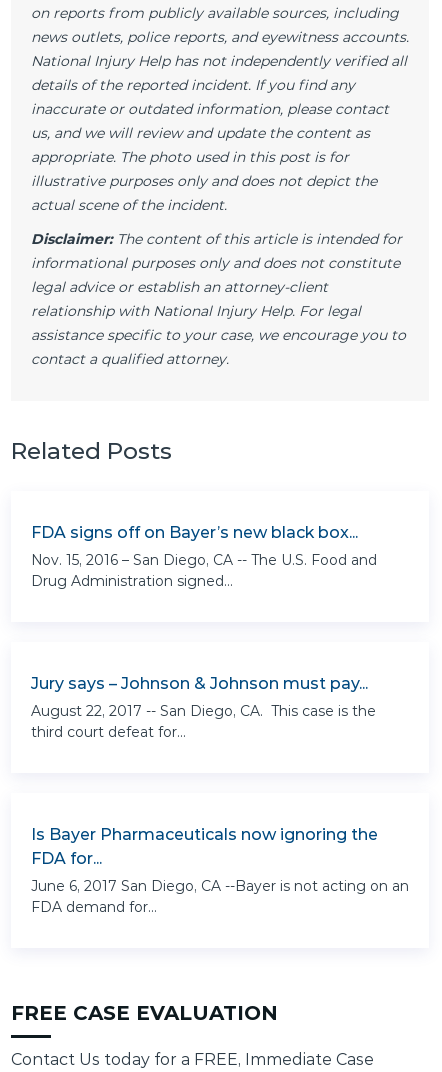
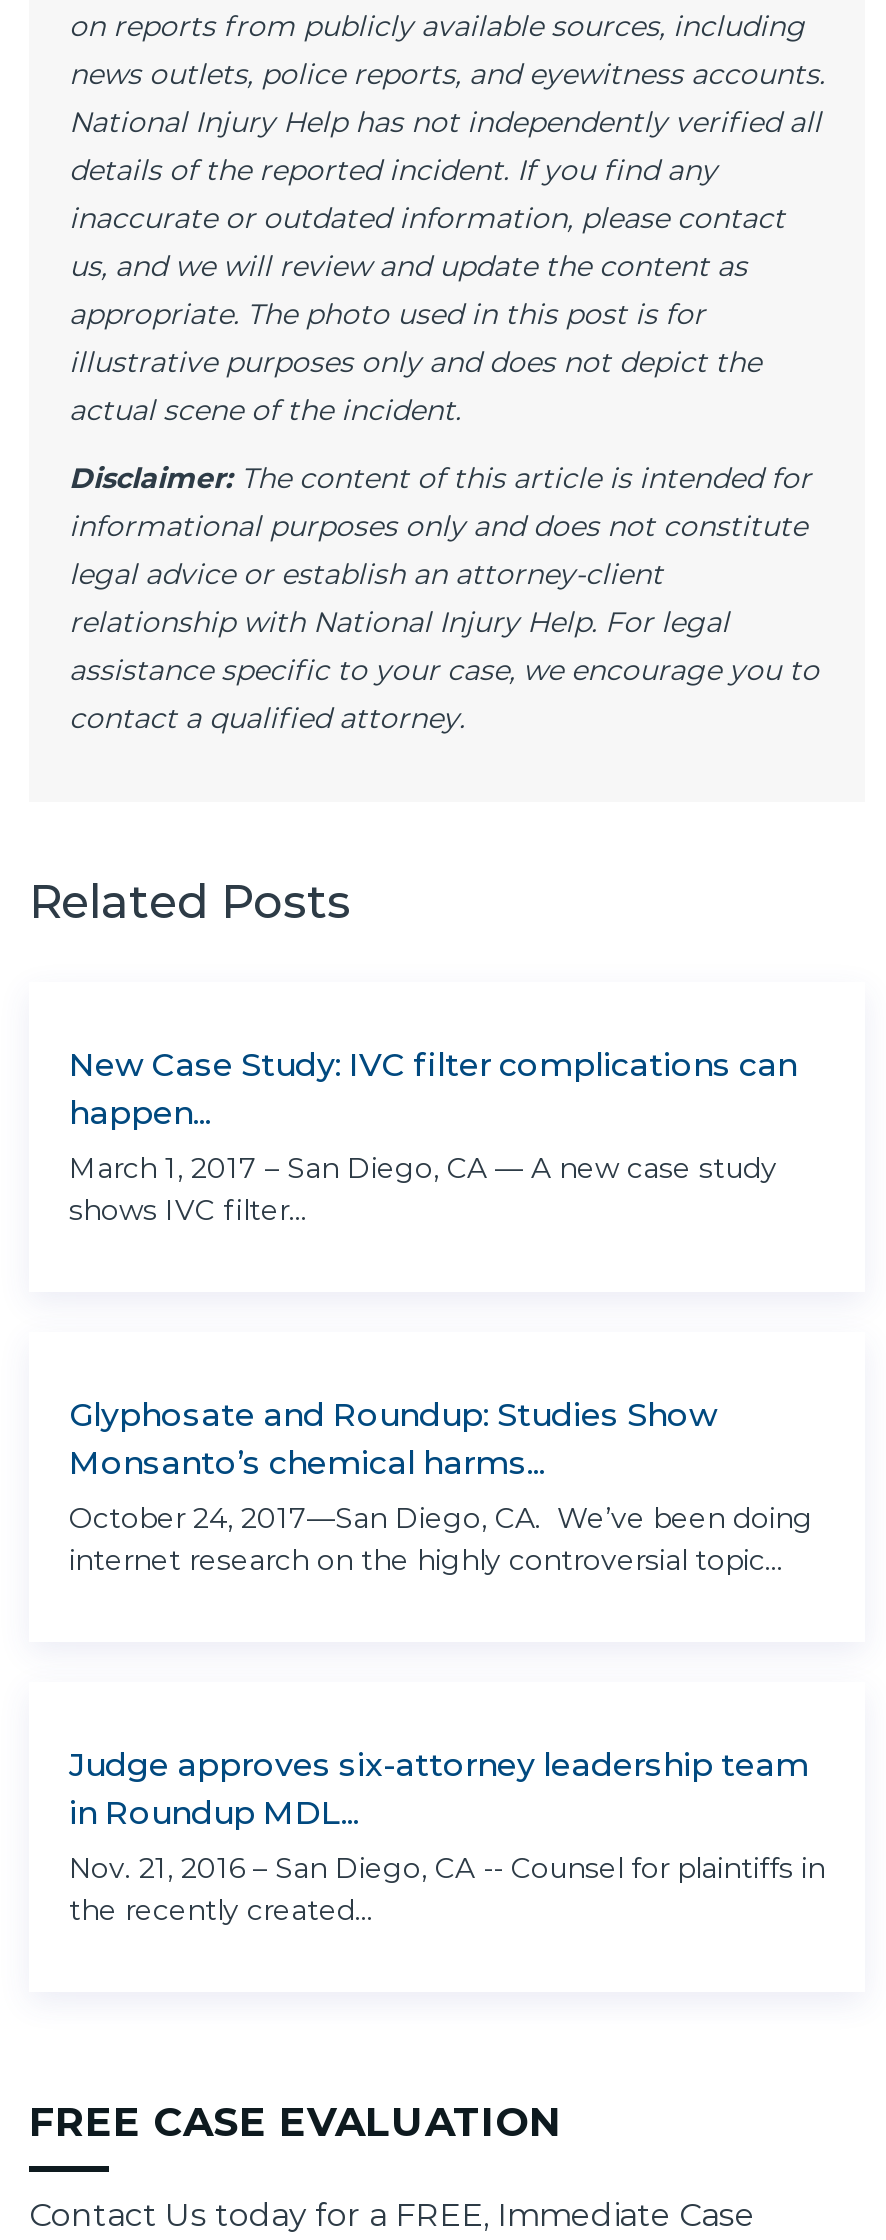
[31,523,358,542] FDA signs off on Bayer’s new black box... -> [69,1046,797,1132] New Case Study: IVC filter complications can | happen...
[31,551,377,590] Nov. 15, 2016 – San Diego, CA -- The U.S. Food and | Drug Administration signed... -> [69,1150,777,1228] March 1, 2017 – San Diego, CA — A new case study | shows IVC filter...
[31,674,368,693] Jury says – Johnson & Johnson must pay... -> [69,1396,717,1482] Glyphosate and Roundup: Studies Show | Monsanto’s chemical harms...
[31,702,376,741] August 22, 2017 -- San Diego, CA. This case is the | third court defeat for... -> [69,1500,813,1578] October 24, 2017—San Diego, CA. We’ve been doing | internet research on the highly controversial topic...
[31,825,378,868] Is Bayer Pharmaceuticals now ignoring the | FDA for... -> [69,1746,809,1832] Judge approves six-attorney leadership team | in Roundup MDL...
[31,877,409,916] June 6, 2017 San Diego, CA --Bayer is not acting on an | FDA demand for... -> [69,1850,825,1928] Nov. 21, 2016 – San Diego, CA -- Counsel for plaintiffs in | the recently created...

